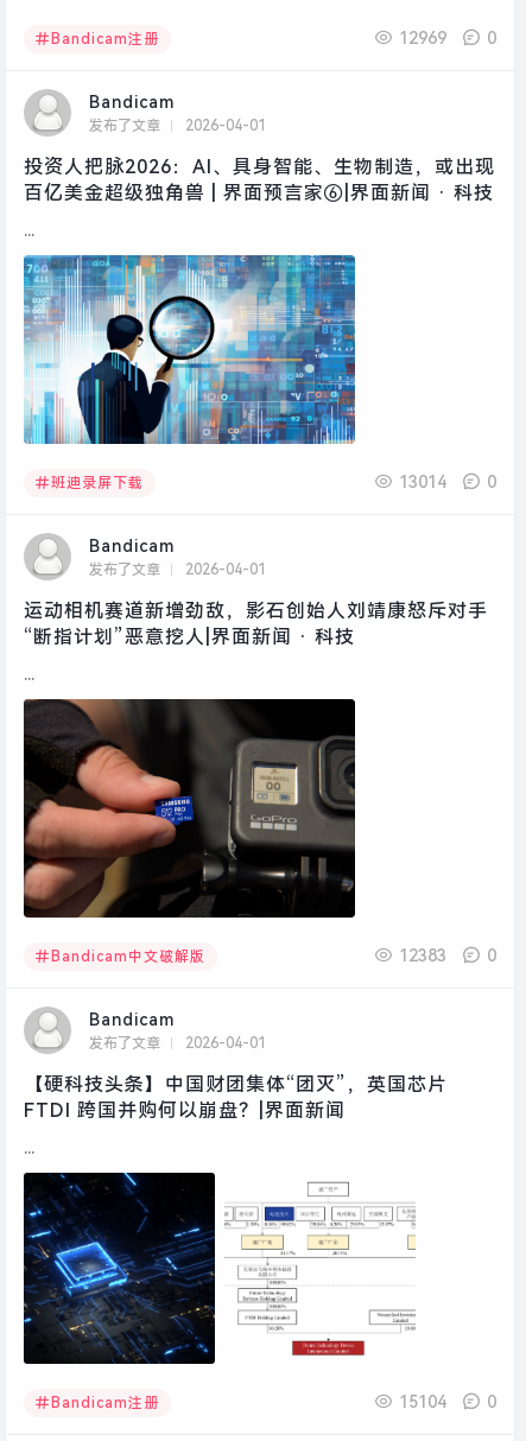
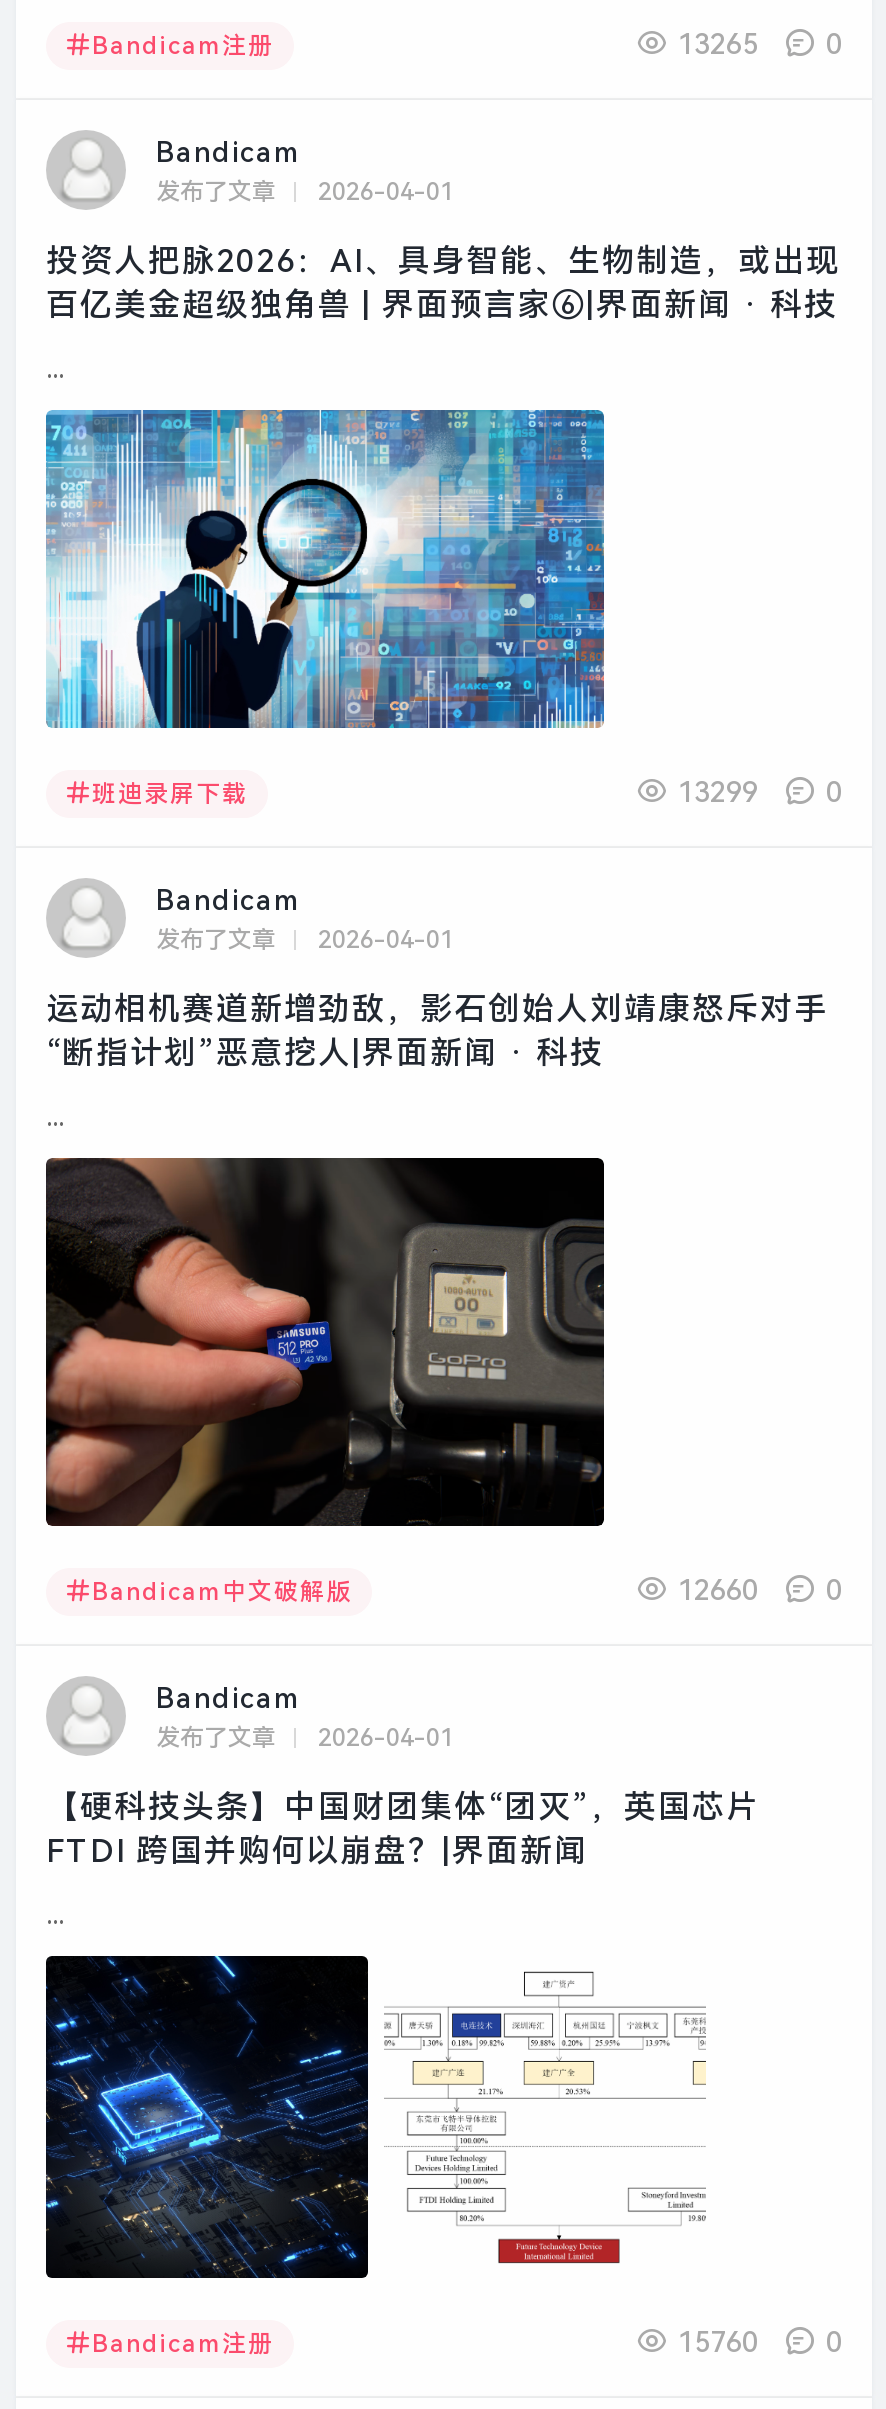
[399,28,446,47] 12969 -> [678,27,758,59] 13265
[399,472,446,491] 13014 -> [678,776,758,808] 13299
[399,946,446,965] 12383 -> [678,1574,758,1606] 12660
[399,1393,446,1412] 15104 -> [678,2326,758,2358] 15760

